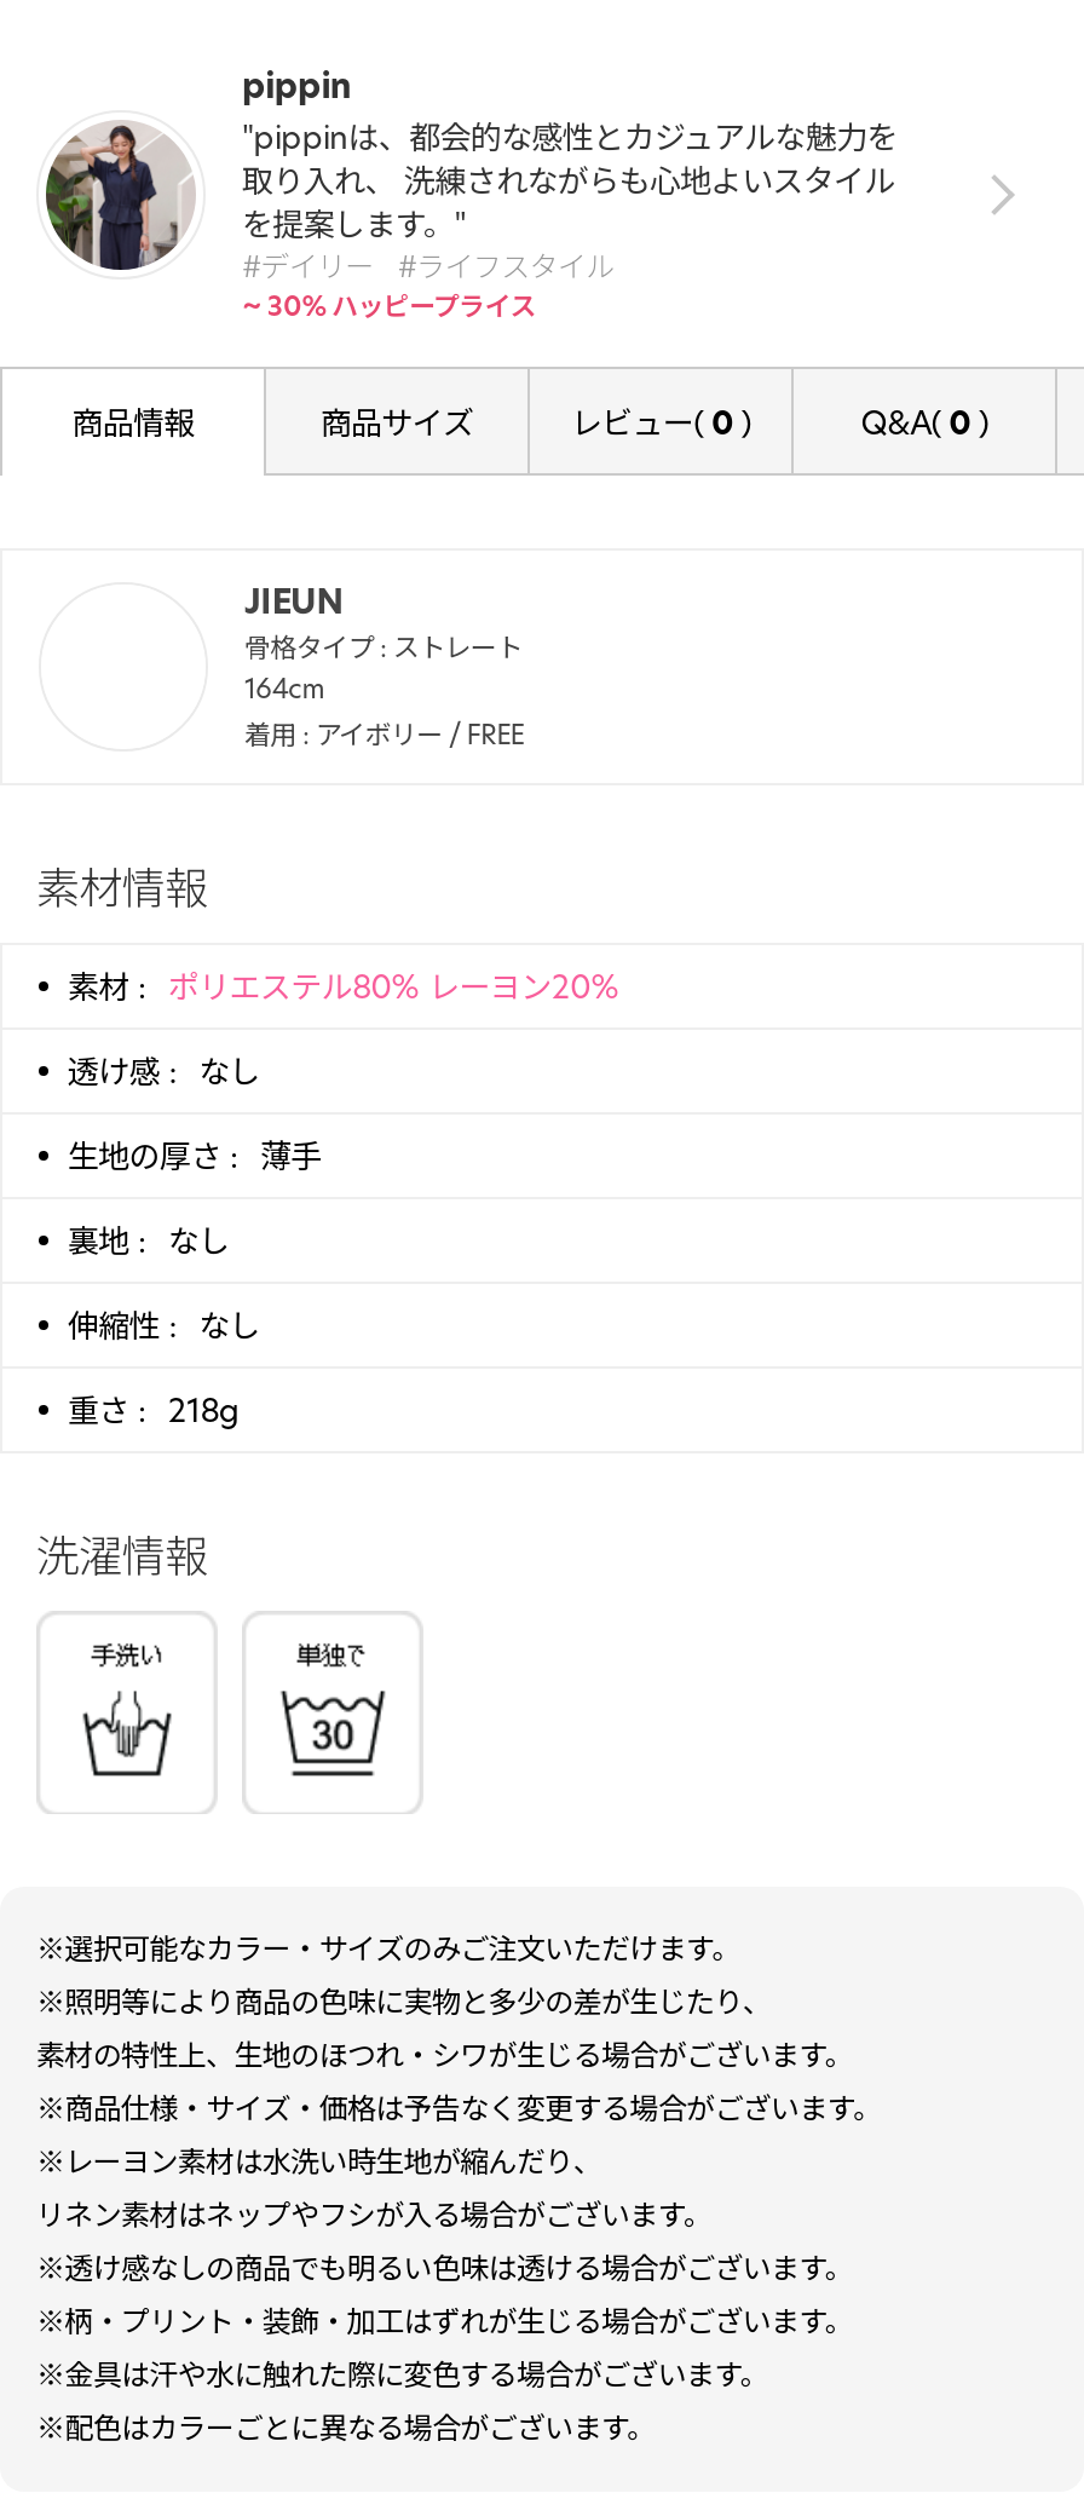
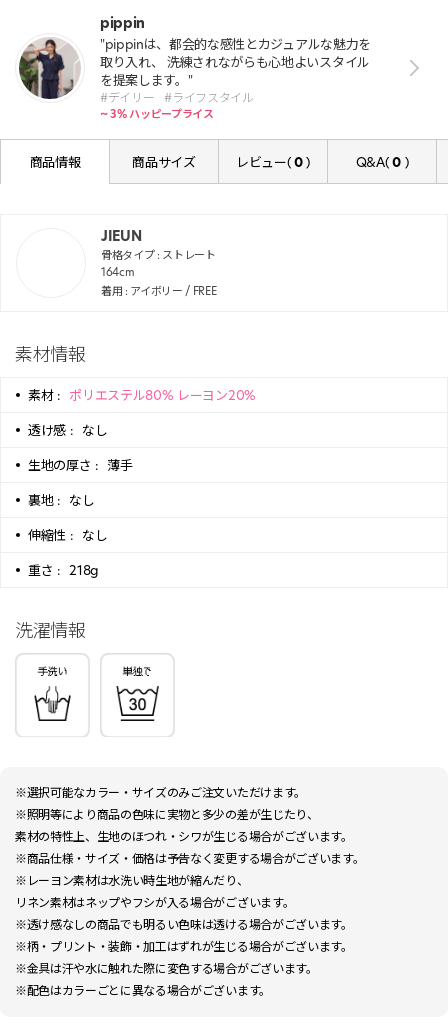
[242,287,536,326] ~ 30% ハッピープライス -> [100,106,214,122] ~ 3% ハッピープライス

